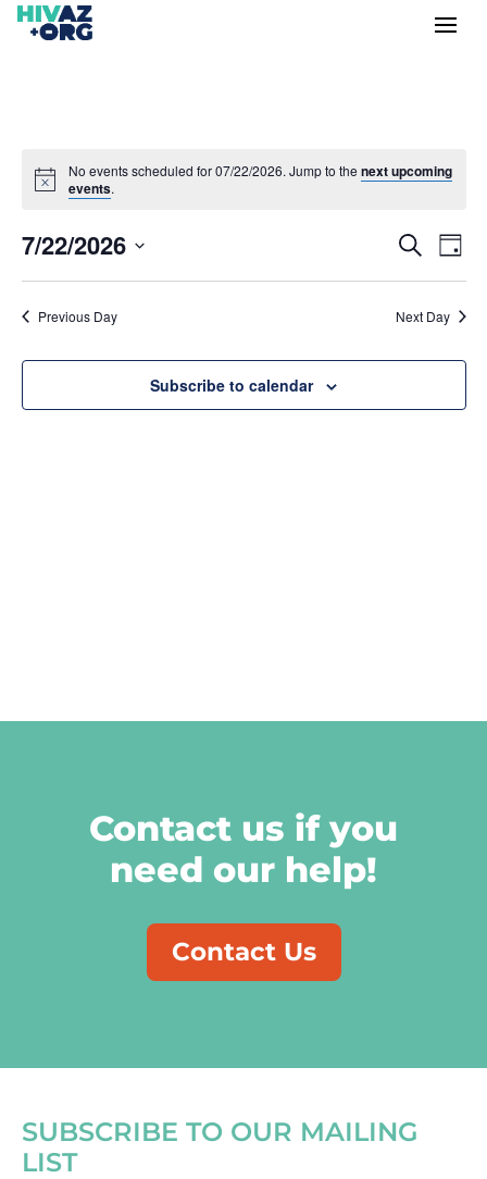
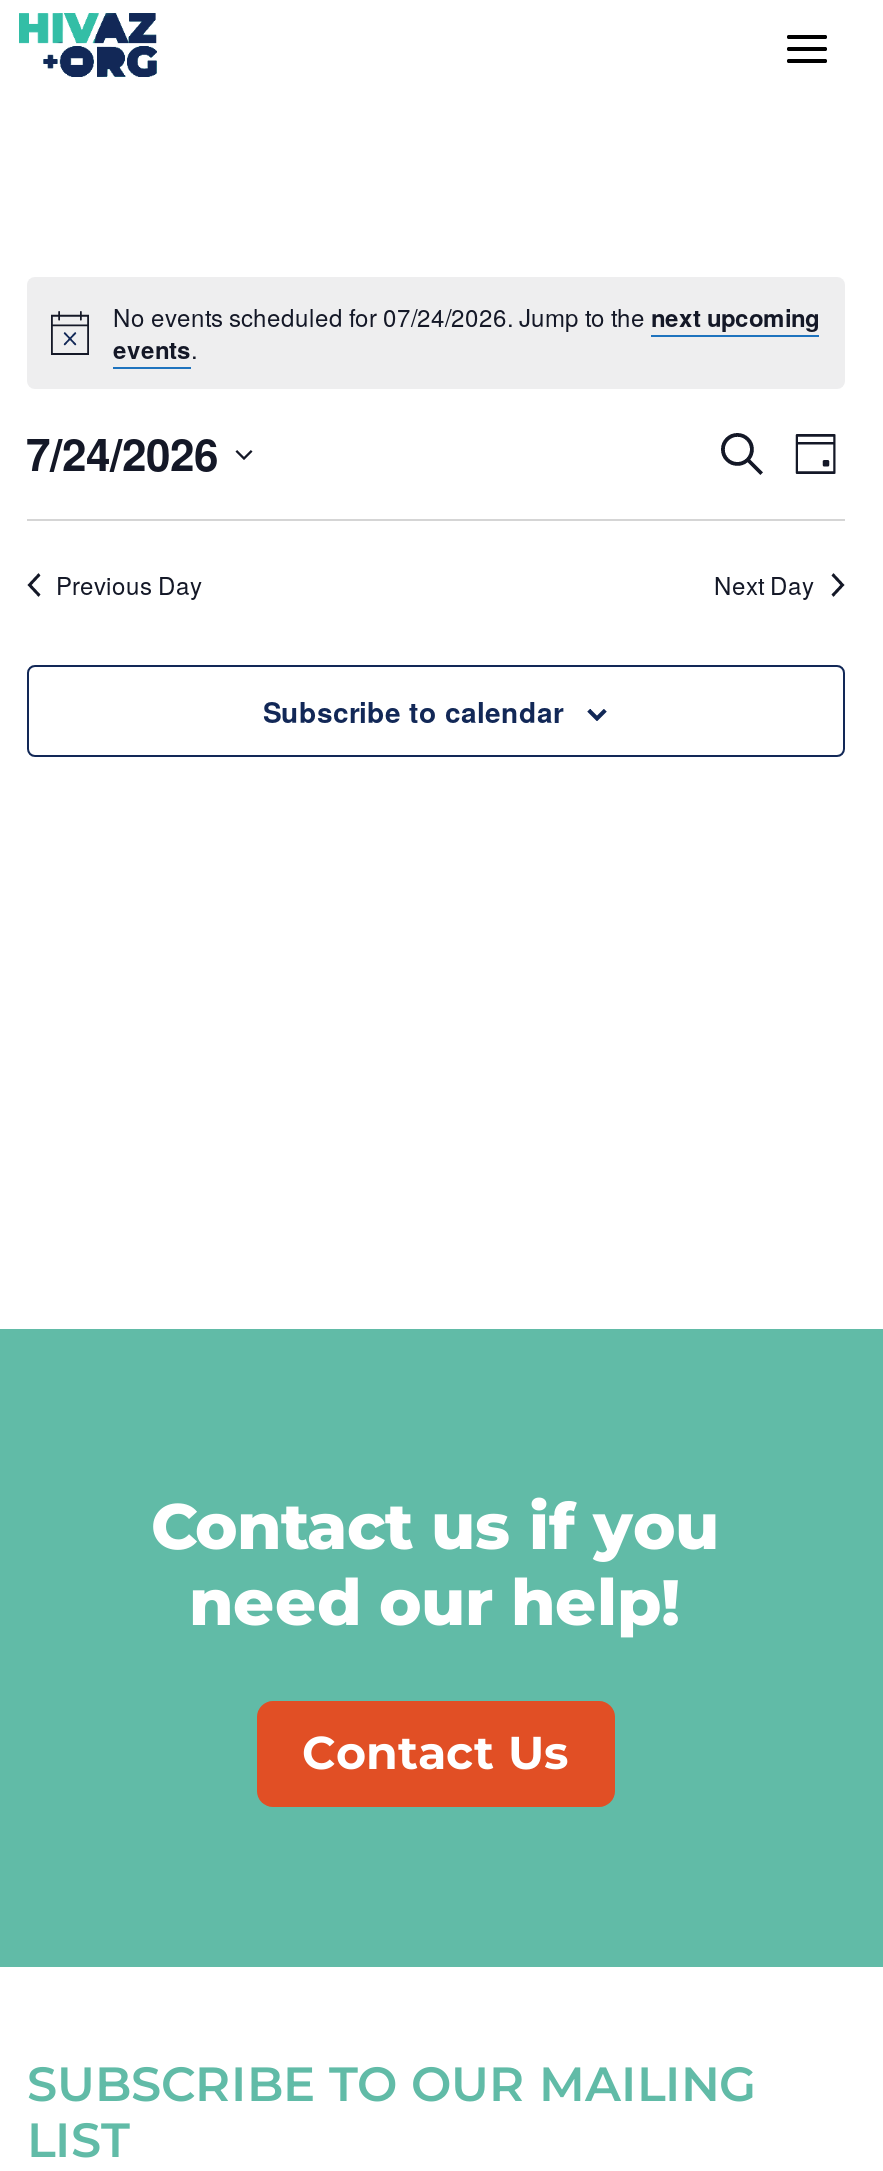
[68,161,452,181] No events scheduled for 07/22/2026. Jump to the next upcoming -> [113,299,819,335] No events scheduled for 07/24/2026. Jump to the next upcoming
[21,227,126,262] 7/22/2026 -> [26,421,218,485] 7/24/2026

